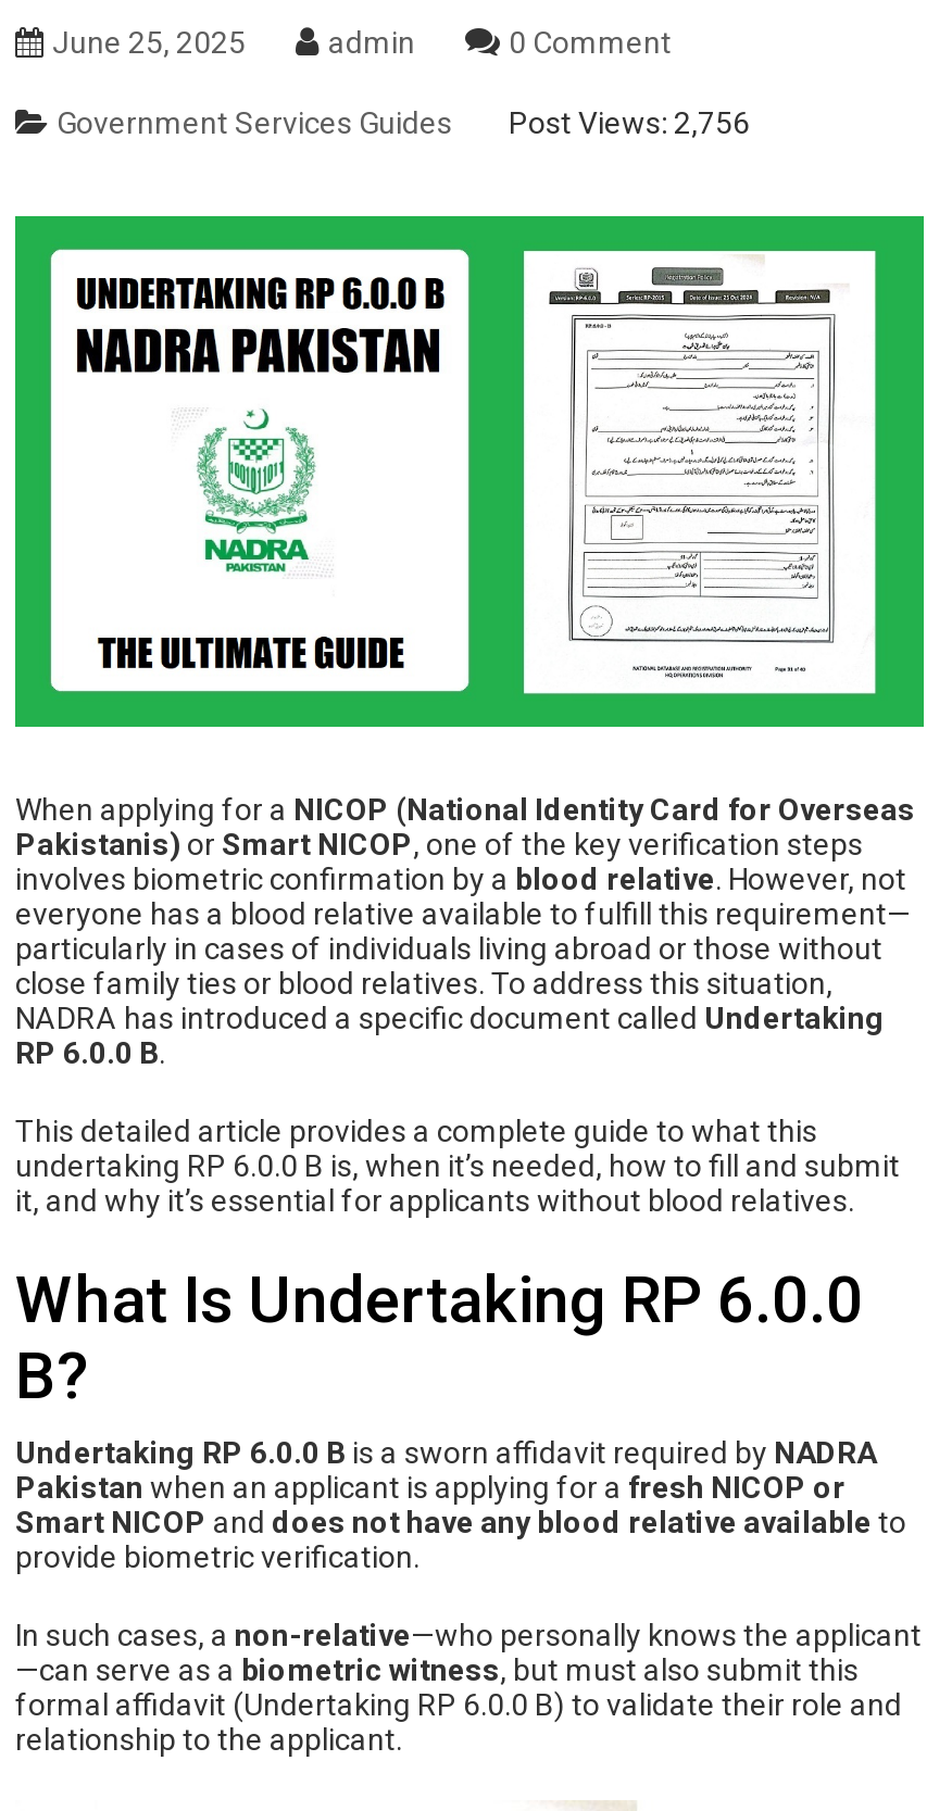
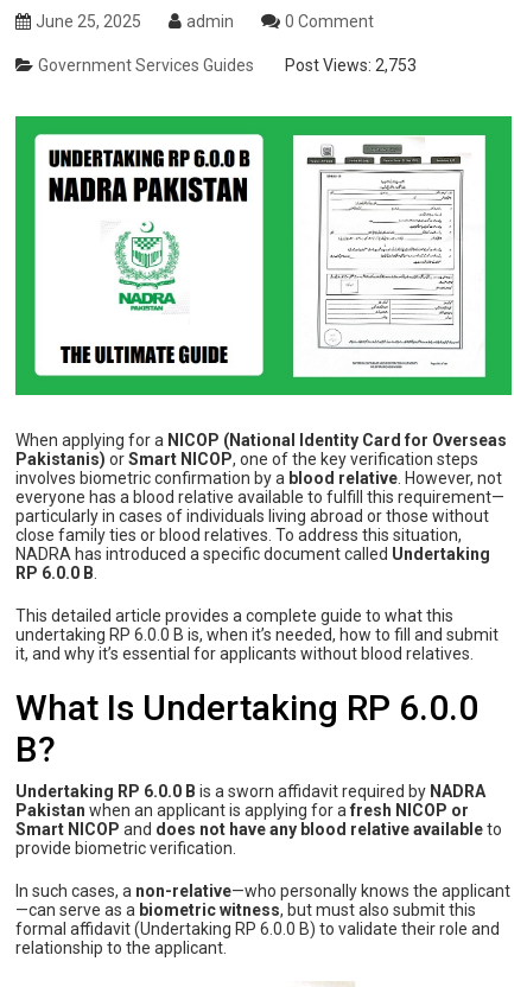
[57,105,750,140] Government Services Guides Post Views: 2,756 -> [38,56,417,75] Government Services Guides Post Views: 2,753

